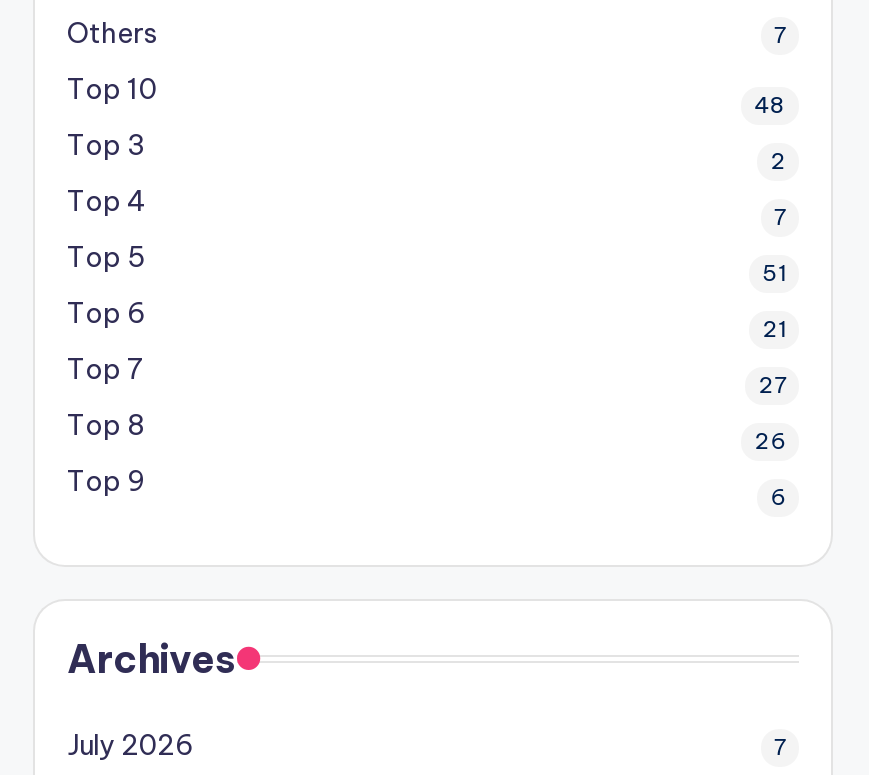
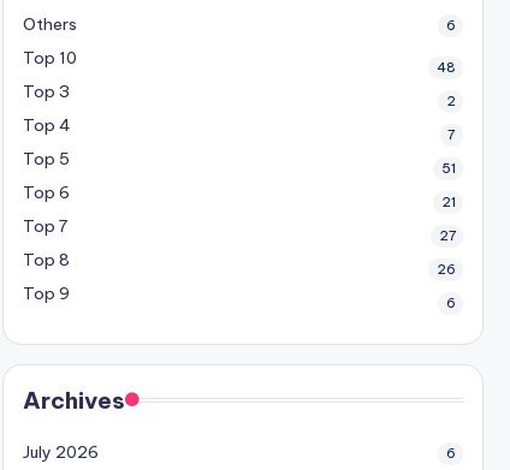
[774,21,786,49] 7 -> [446,17,455,34] 6
[774,733,786,761] 7 -> [446,445,455,462] 6

